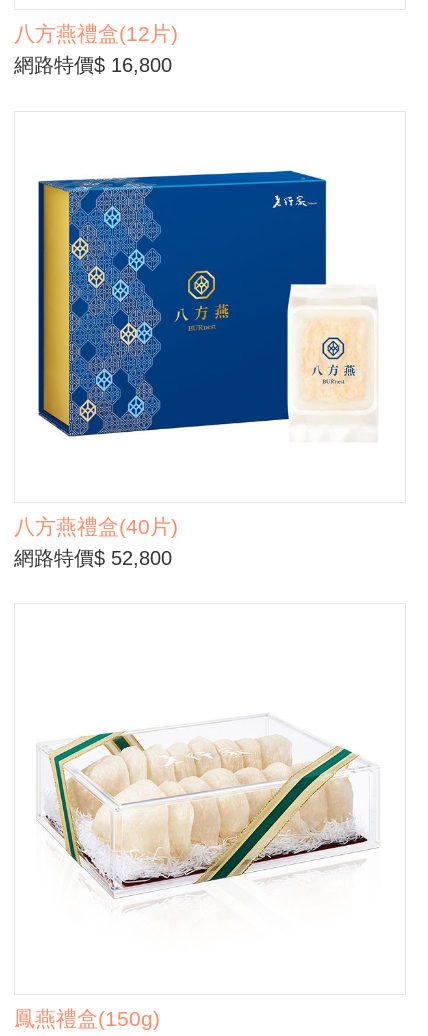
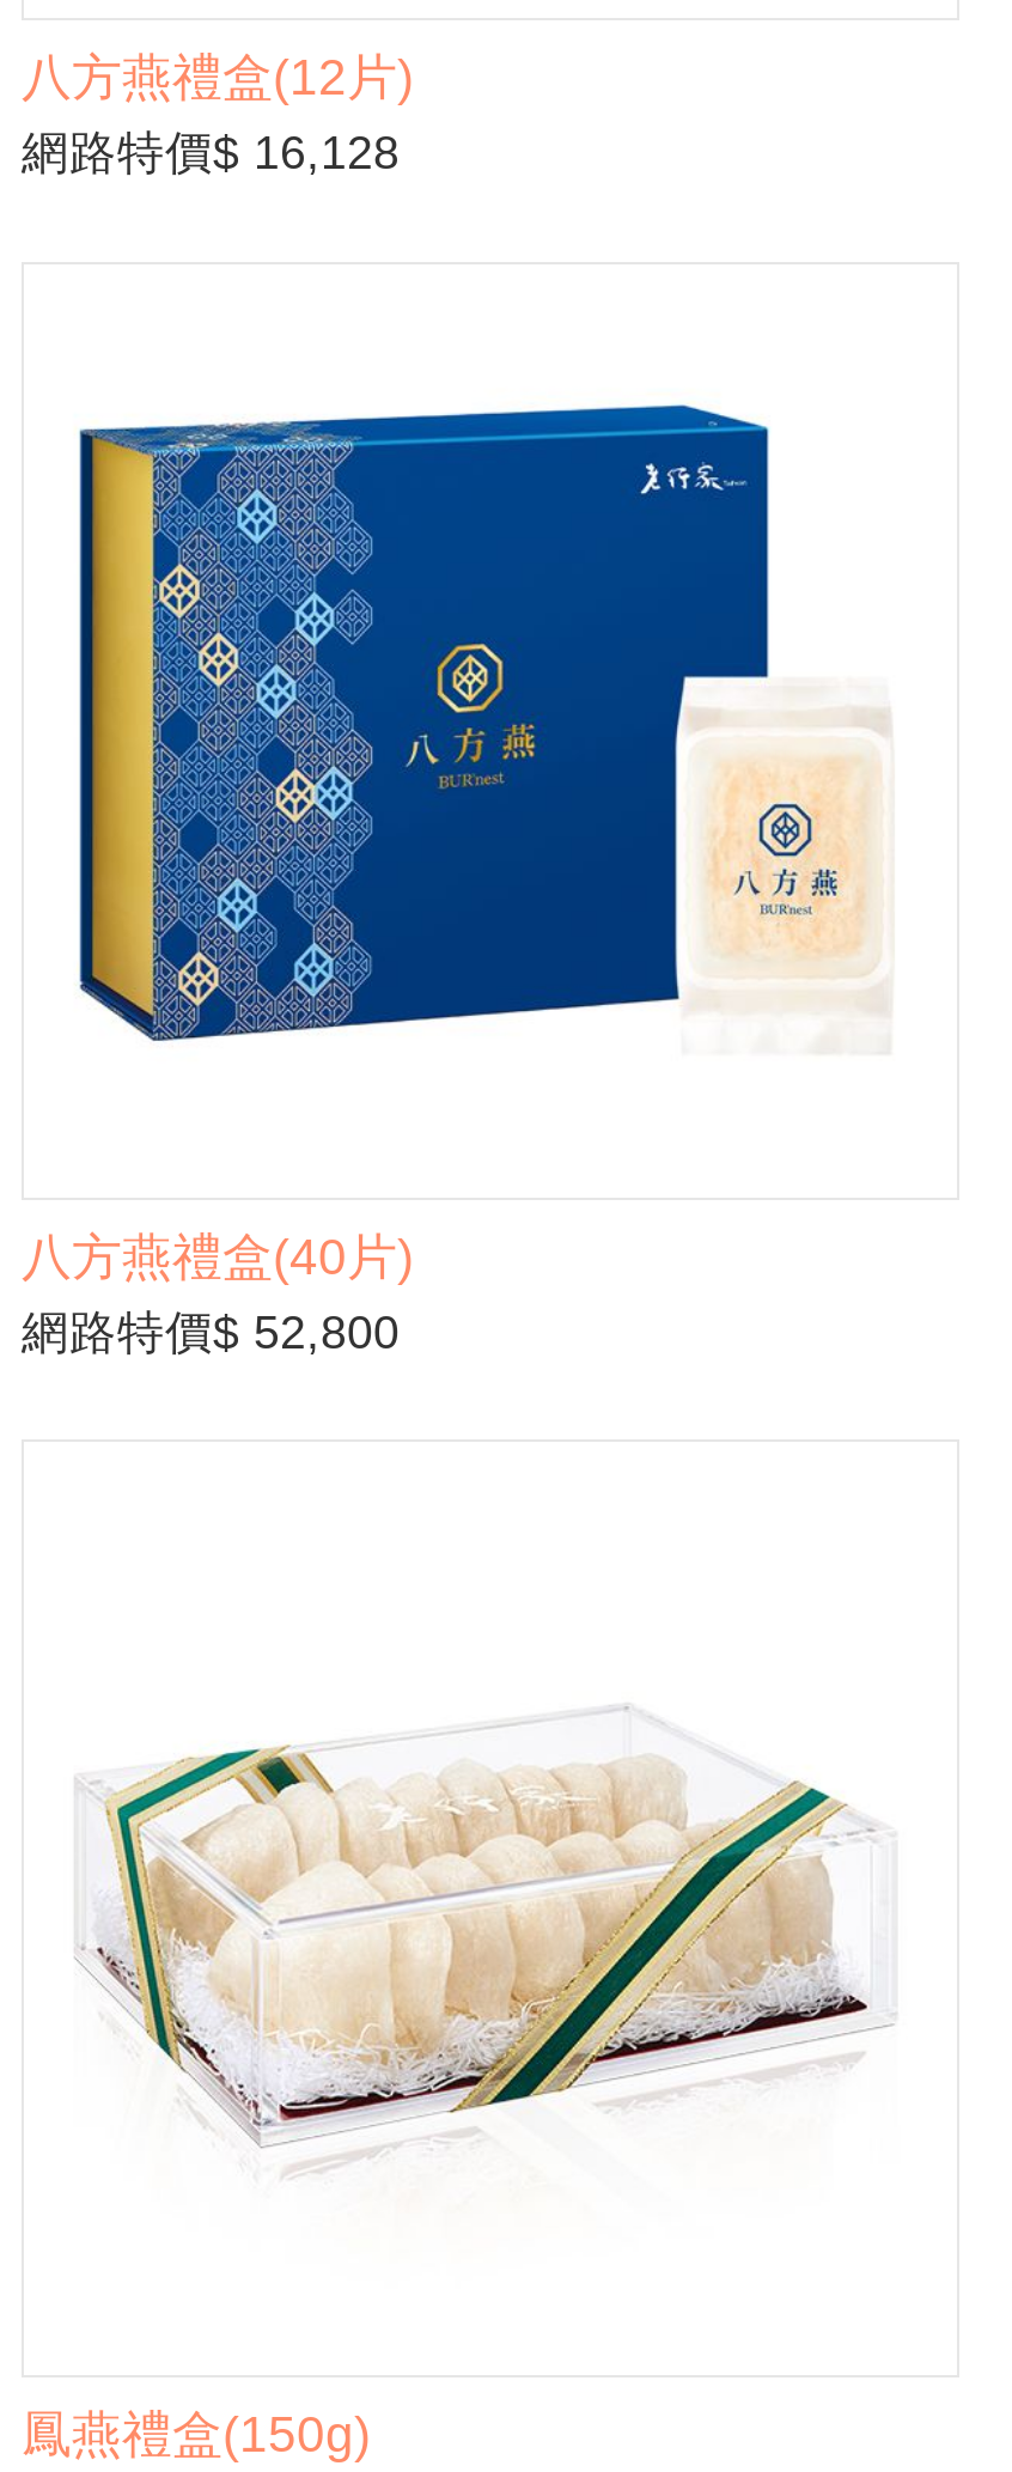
[14,54,172,76] 網路特價$ 16,800 -> [22,126,400,179] 網路特價$ 16,128

